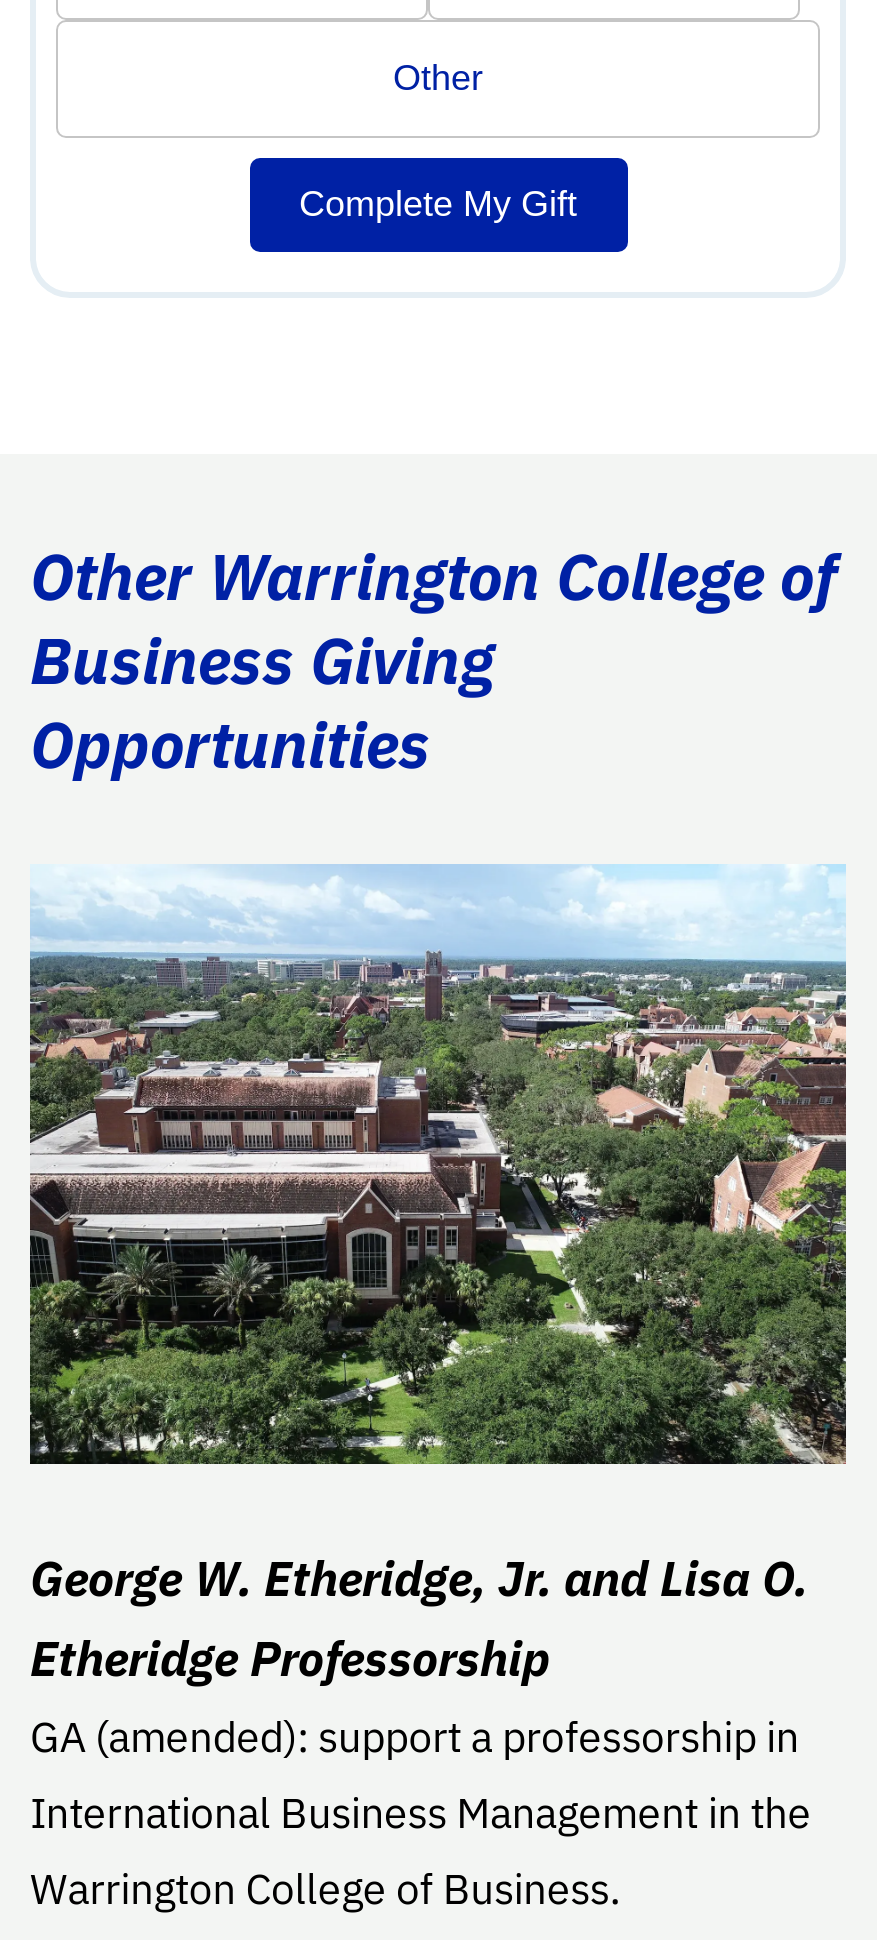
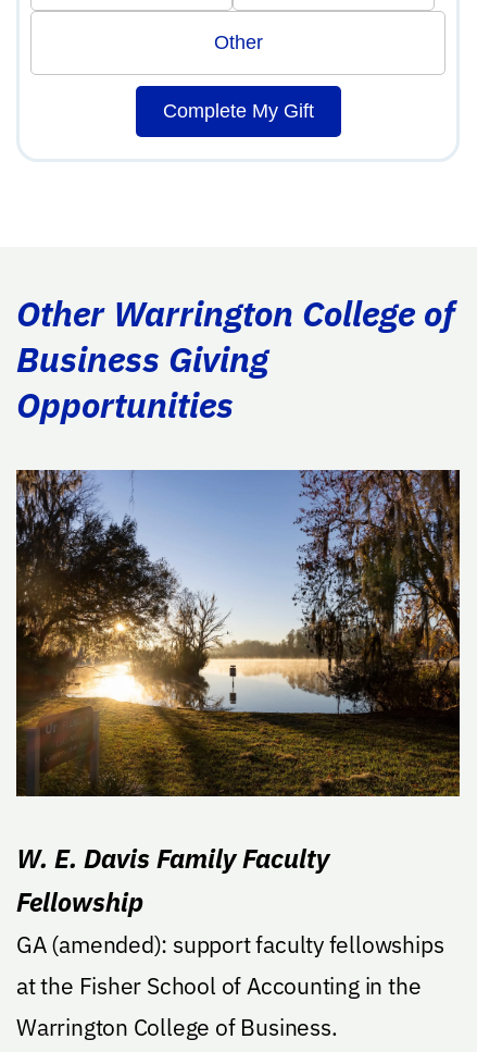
[28,864,848,1839] [image] | George W. Etheridge, Jr. and Lisa O. | Etheridge Professorship | GA (amended): support a professorship in | International Business Management in the -> [15,469,461,1000] [image] | W. E. Davis Family Faculty | Fellowship | GA (amended): support faculty fellowships | at the Fisher School of Accounting in the

